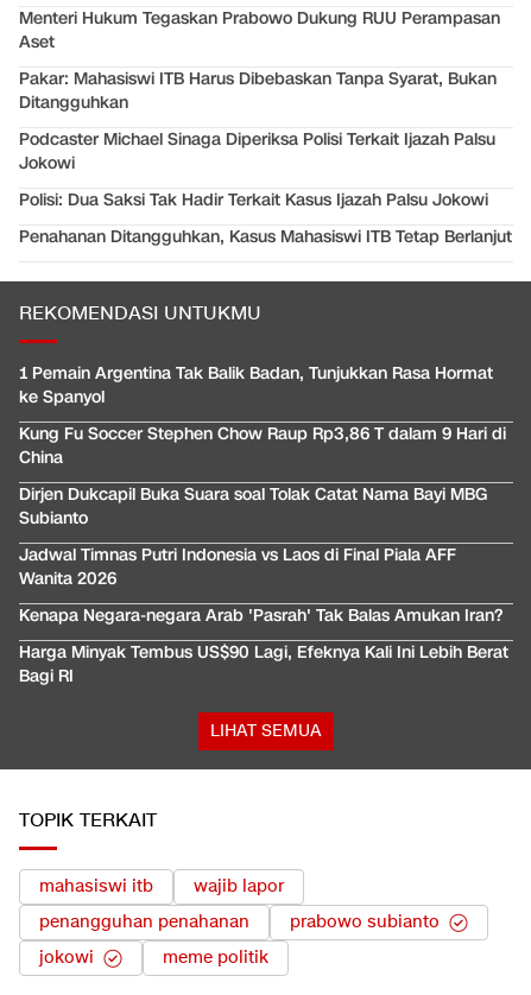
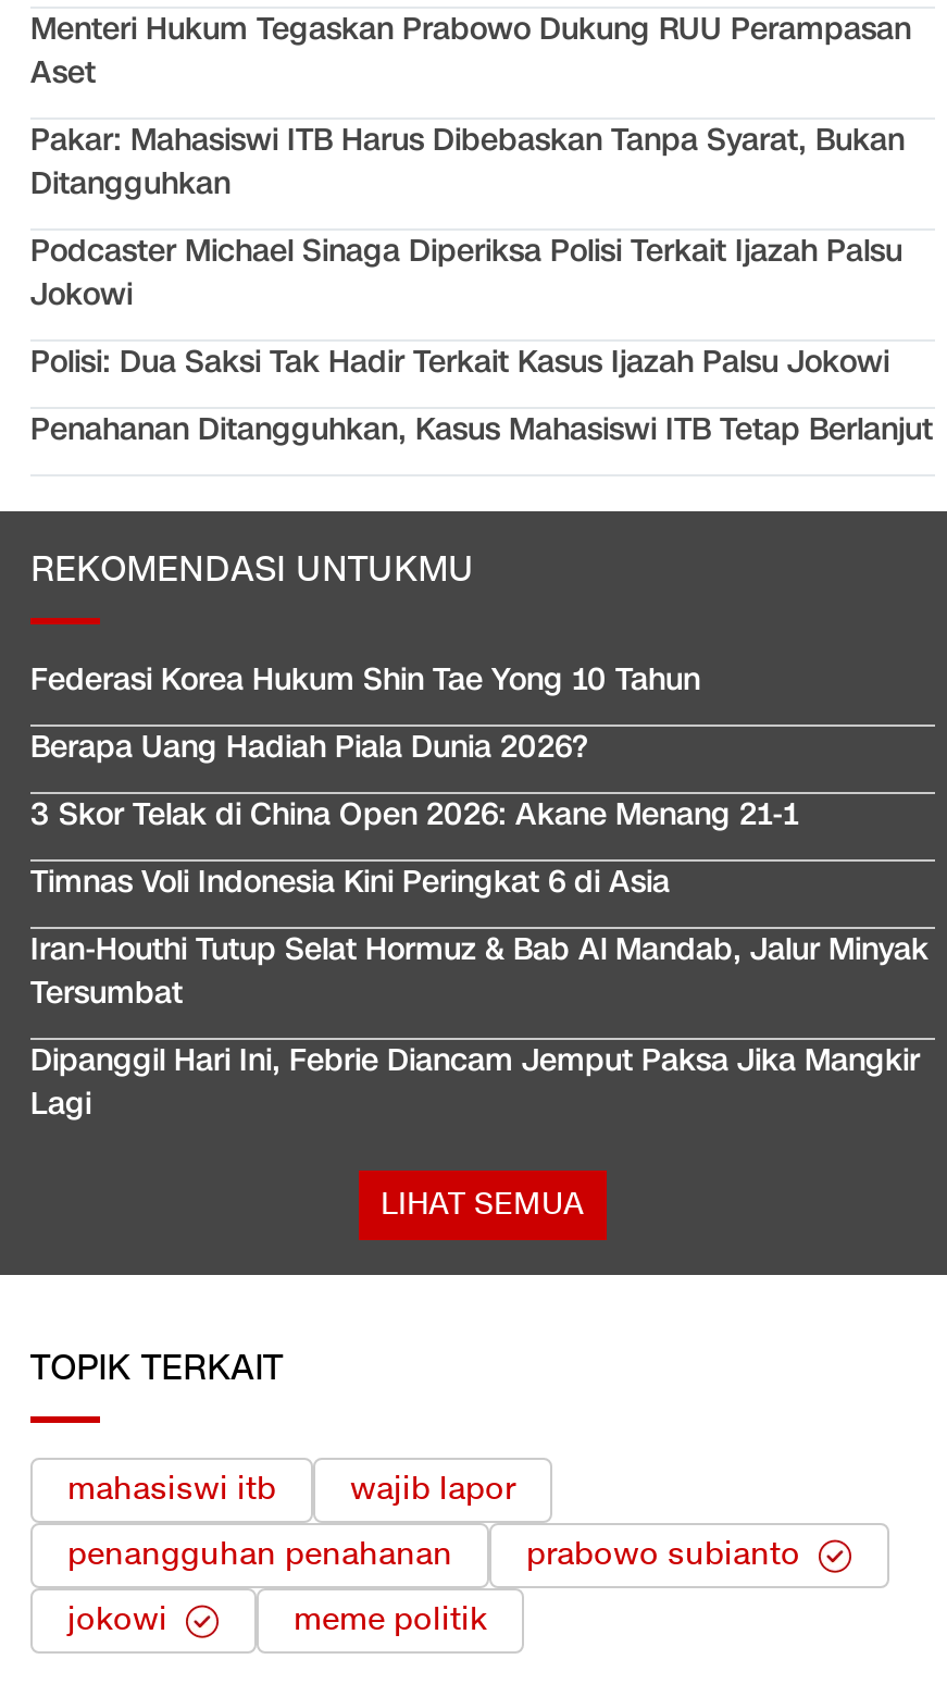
[19,362,493,409] 1 Pemain Argentina Tak Balik Badan, Tunjukkan Rasa Hormat | ke Spanyol -> [30,660,700,701] Federasi Korea Hukum Shin Tae Yong 10 Tahun
[19,423,506,469] Kung Fu Soccer Stephen Chow Raup Rp3,86 T dalam 9 Hari di | China -> [30,727,587,768] Berapa Uang Hadiah Piala Dunia 2026?
[19,483,487,530] Dirjen Dukcapil Buka Suara soal Tolak Catat Nama Bayi MBG | Subianto -> [30,795,798,836] 3 Skor Telak di China Open 2026: Akane Menang 21-1
[19,544,456,590] Jadwal Timnas Putri Indonesia vs Laos di Final Piala AFF | Wanita 2026 -> [30,862,670,903] Timnas Voli Indonesia Kini Peringkat 6 di Asia
[19,605,502,627] Kenapa Negara-negara Arab 'Pasrah' Tak Balas Amukan Iran? -> [30,929,929,1014] Iran-Houthi Tutup Selat Hormuz & Bab Al Mandab, Jalur Minyak | Tersumbat
[19,641,508,688] Harga Minyak Tembus US$90 Lagi, Efeknya Kali Ini Lebih Berat | Bagi RI -> [30,1040,920,1125] Dipanggil Hari Ini, Febrie Diancam Jemput Paksa Jika Mangkir | Lagi

